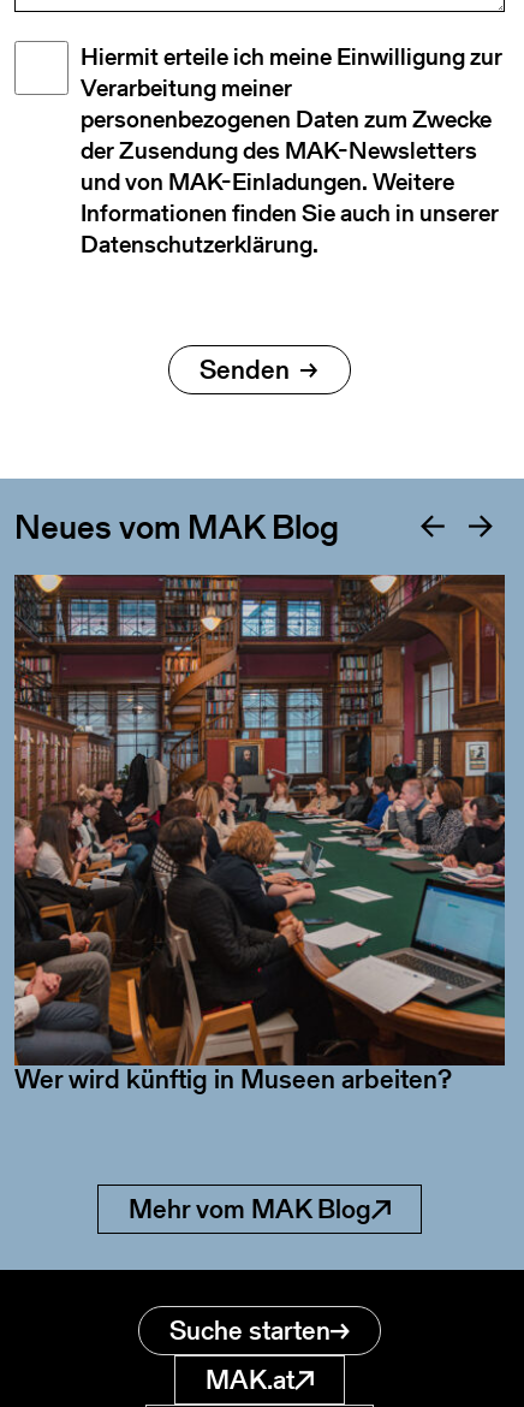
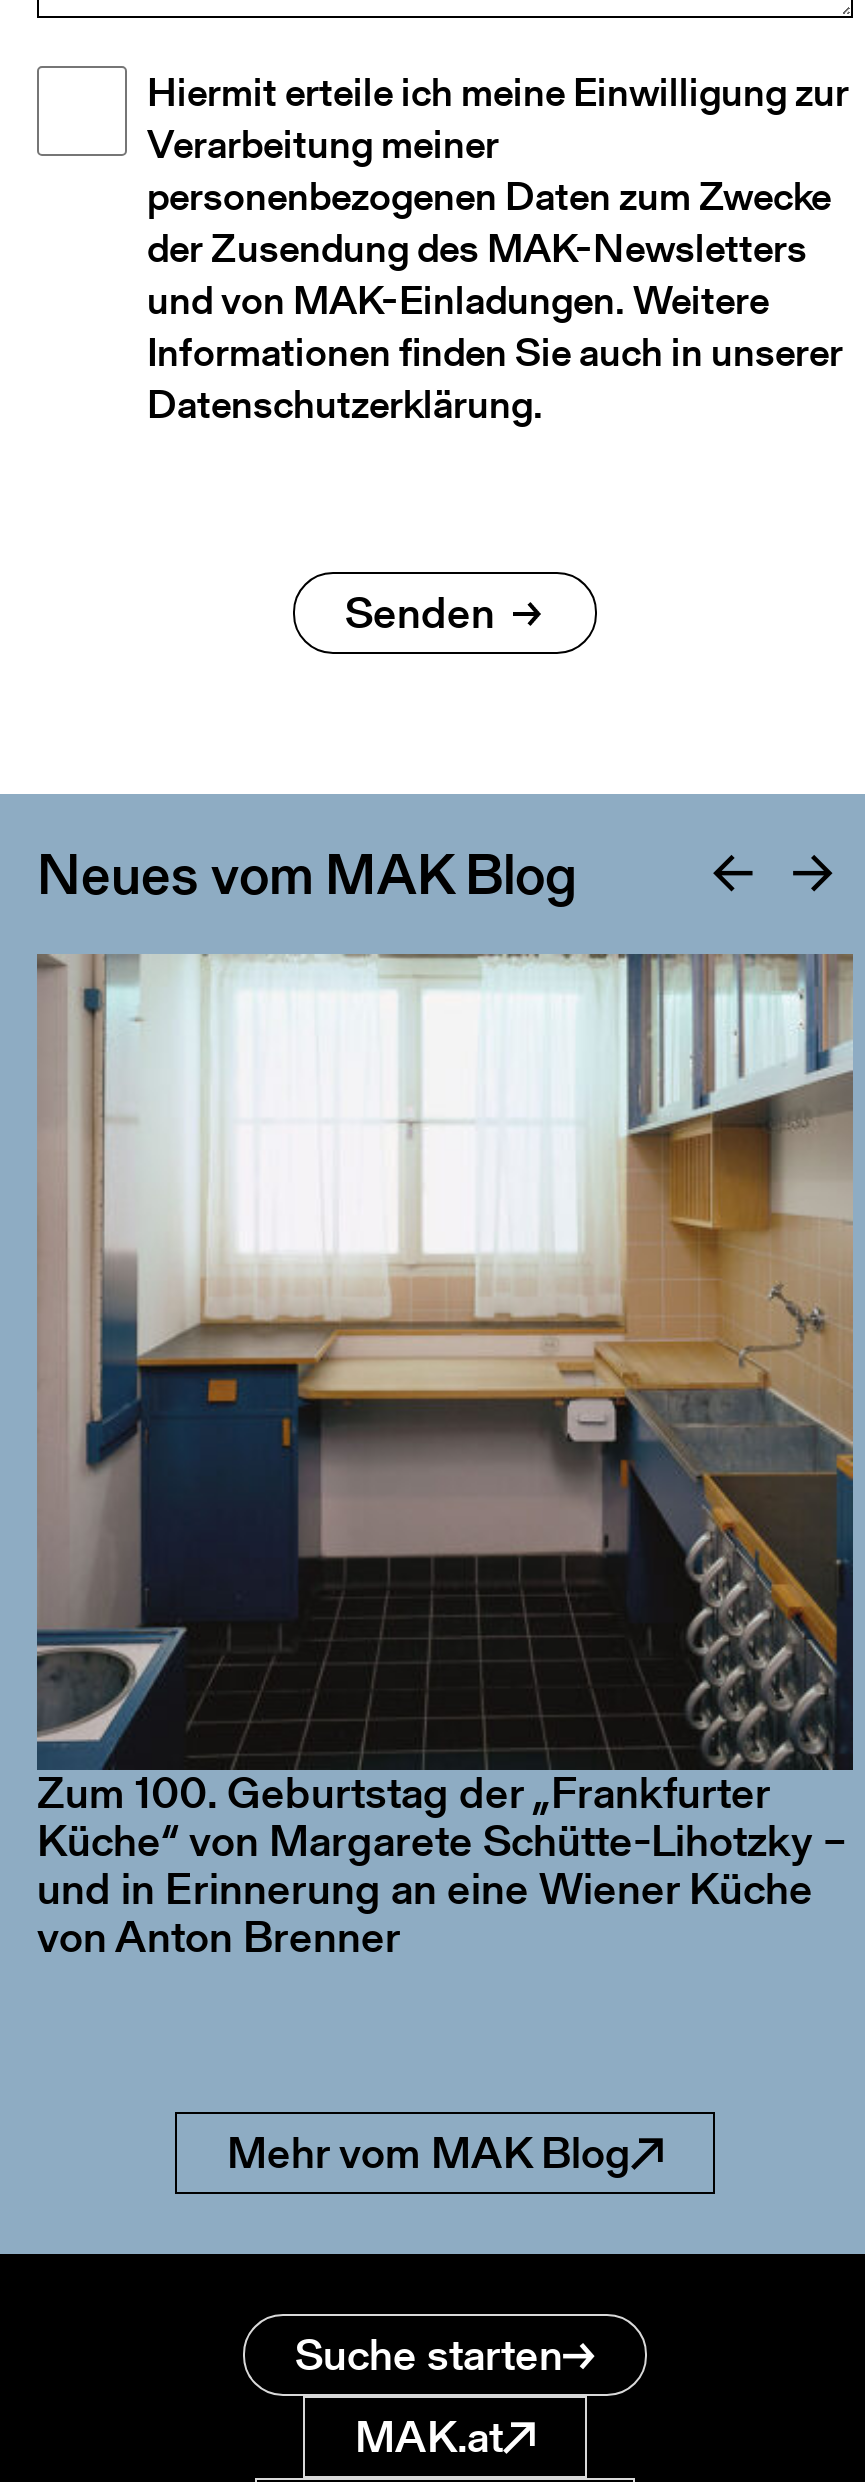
[13,574,506,995] [image] -> [37,954,855,1764] [image]
[14,1061,452,1098] Wer wird künftig in Museen arbeiten? -> [37,1762,847,1968] Zum 100. Geburtstag der „Frankfurter | Küche“ von Margarete Schütte-Lihotzky – | und in Erinnerung an eine Wiener Küche | von Anton Brenner

